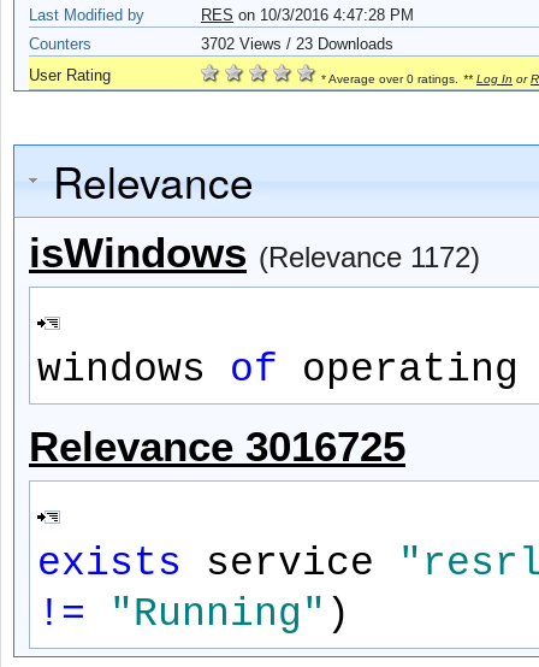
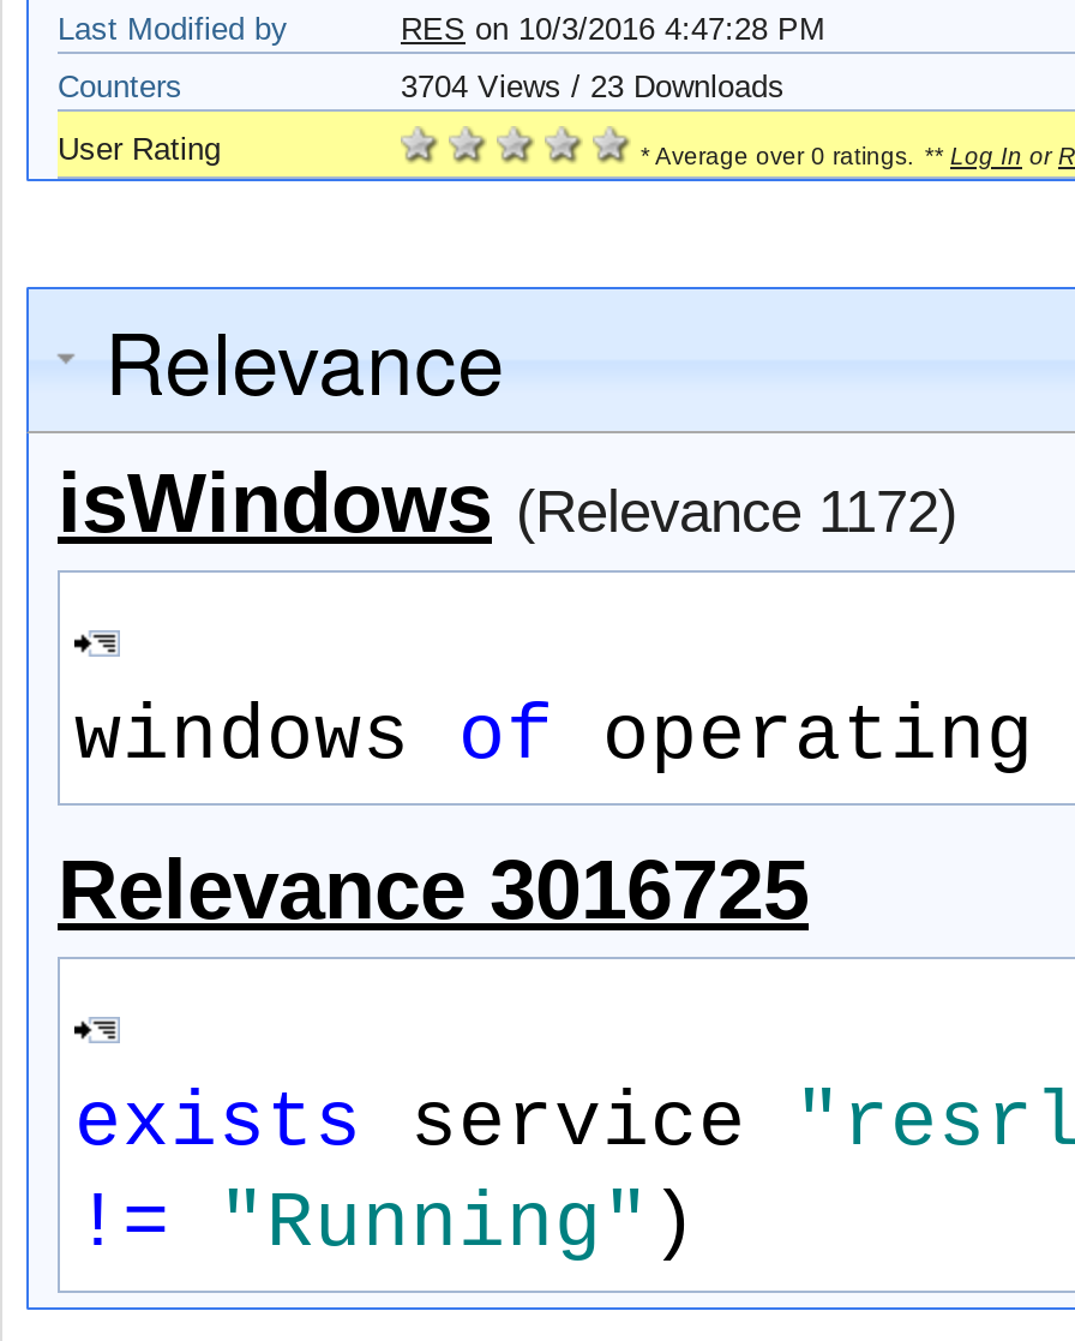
[201,35,393,53] 3702 Views / 23 Downloads -> [401,68,785,104] 3704 Views / 23 Downloads

